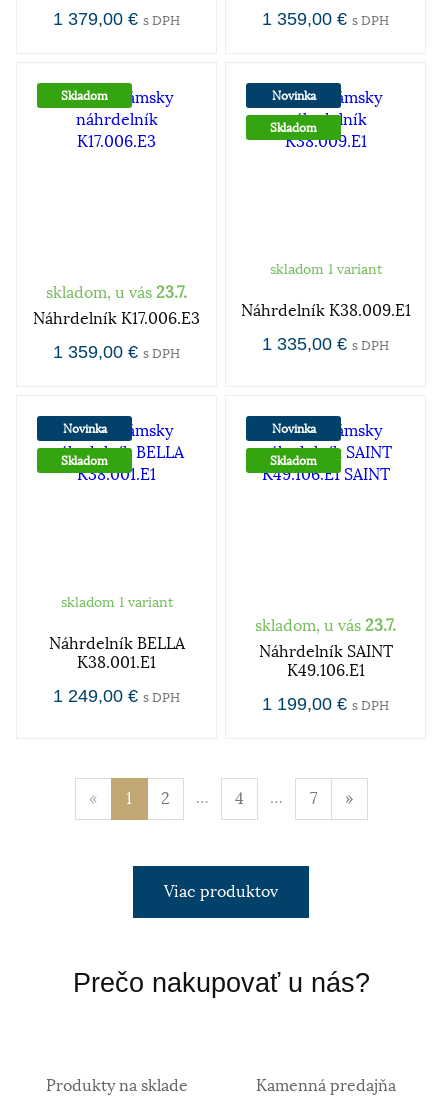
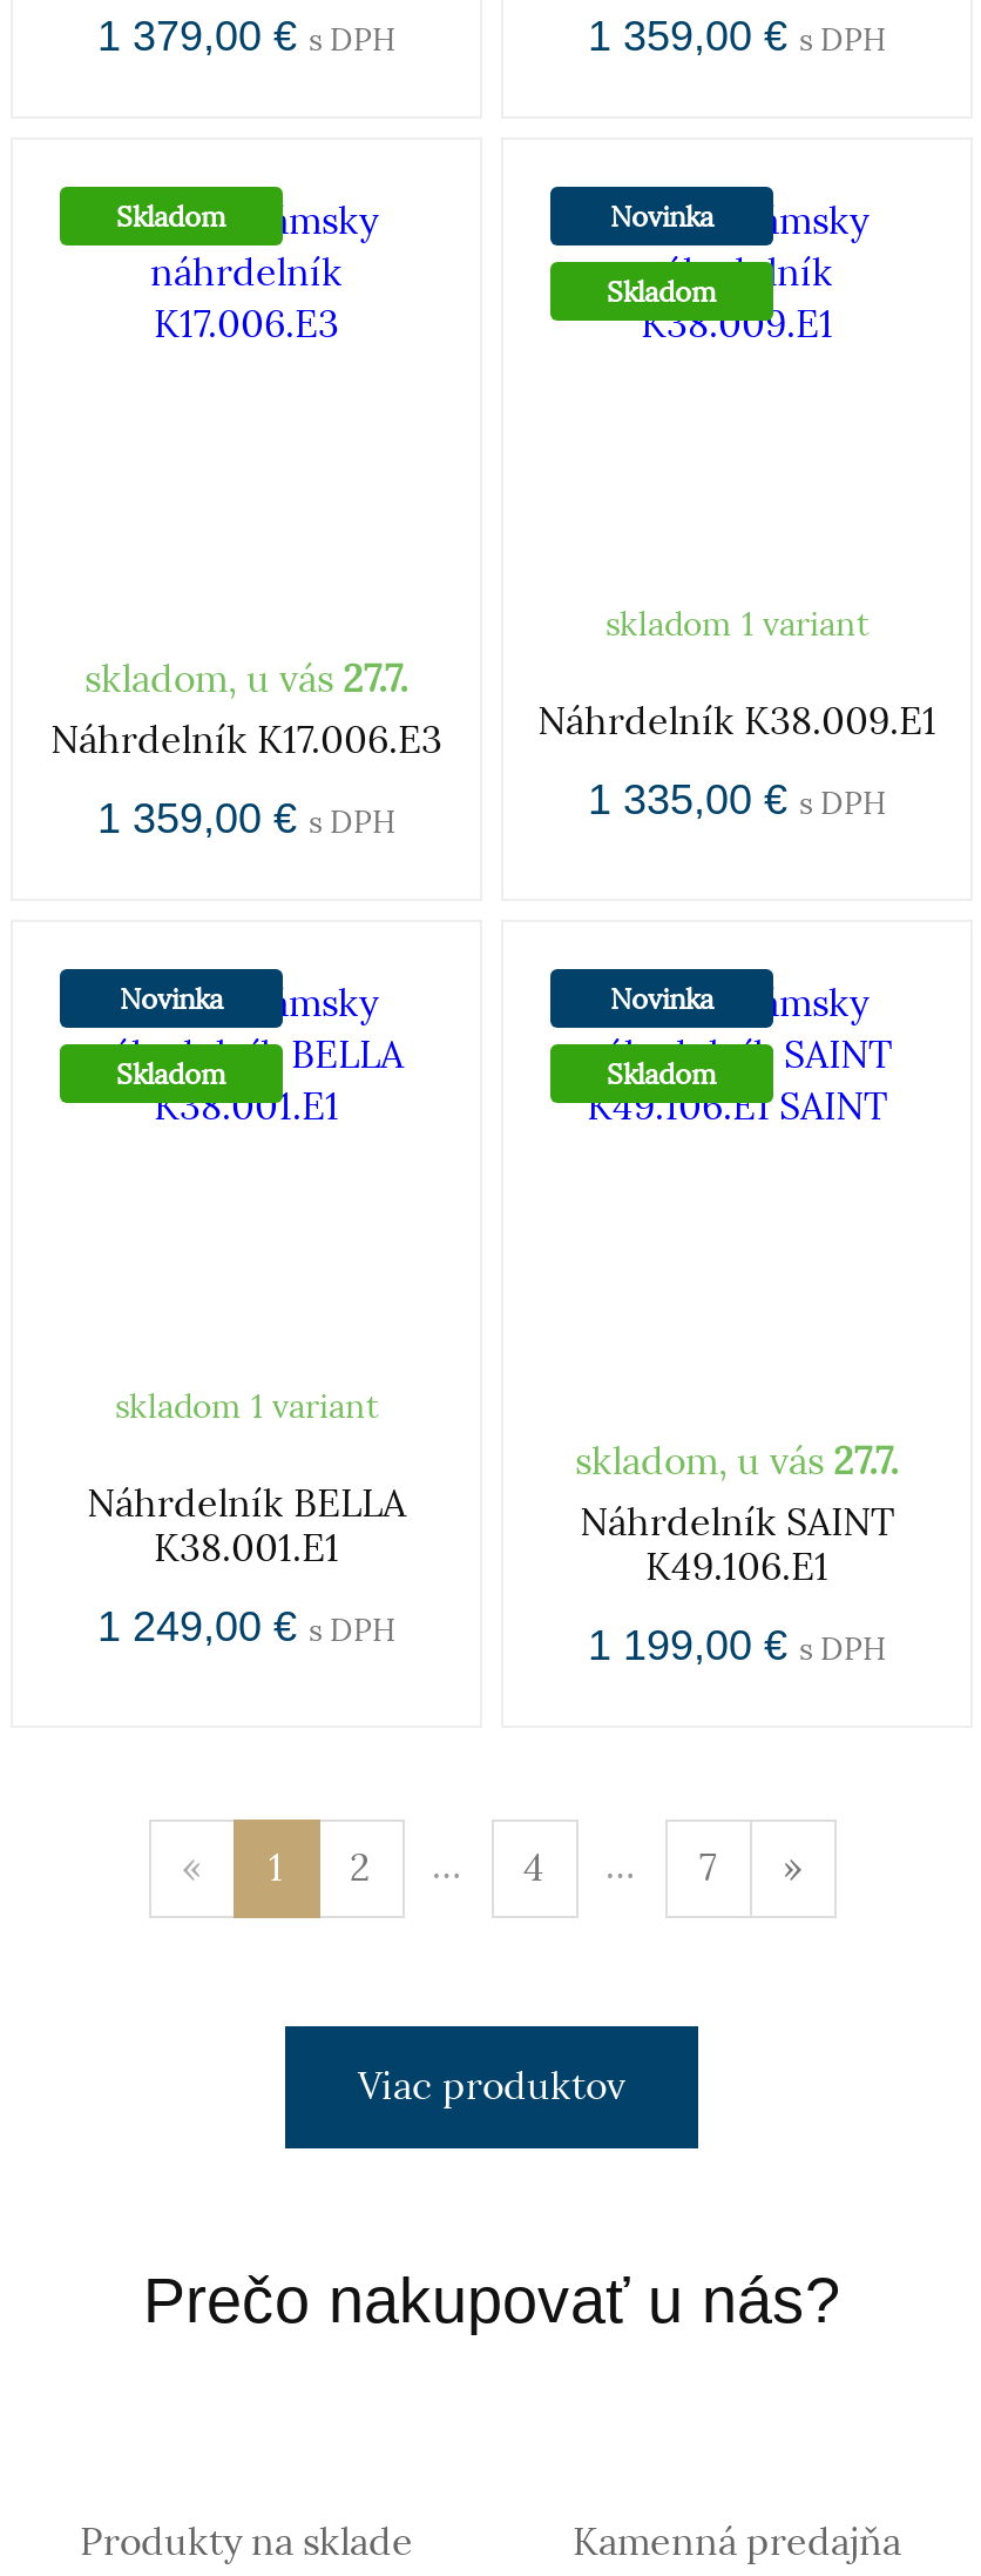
[46,283,187,303] skladom, u vás 23.7. -> [84,657,408,704] skladom, u vás 27.7.
[255,616,396,636] skladom, u vás 23.7. -> [575,1439,899,1486] skladom, u vás 27.7.

